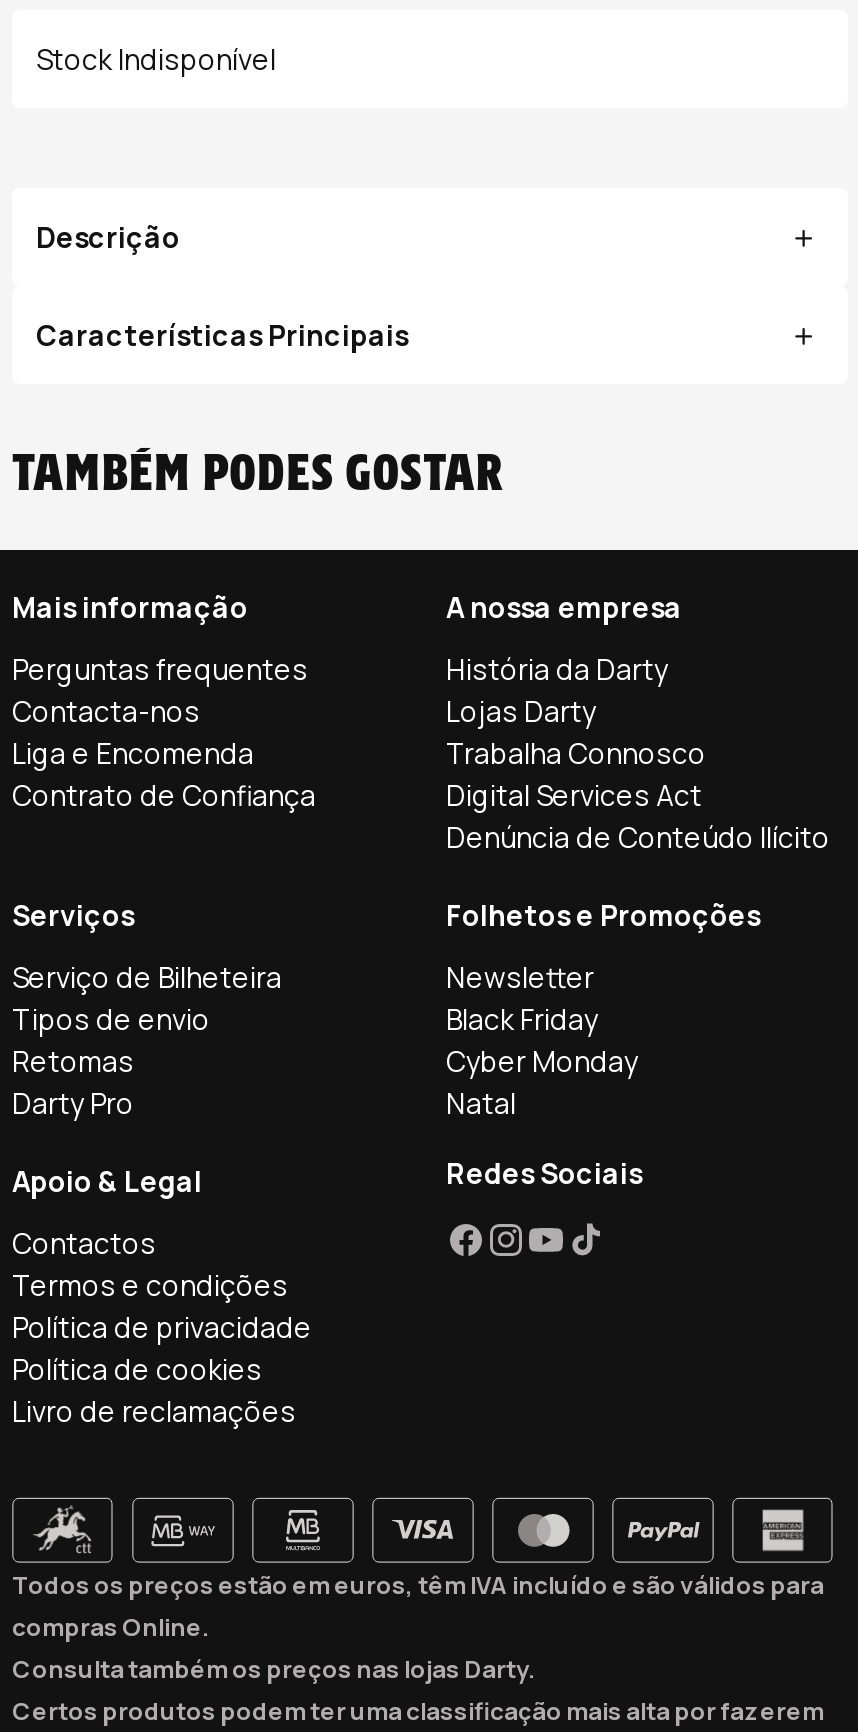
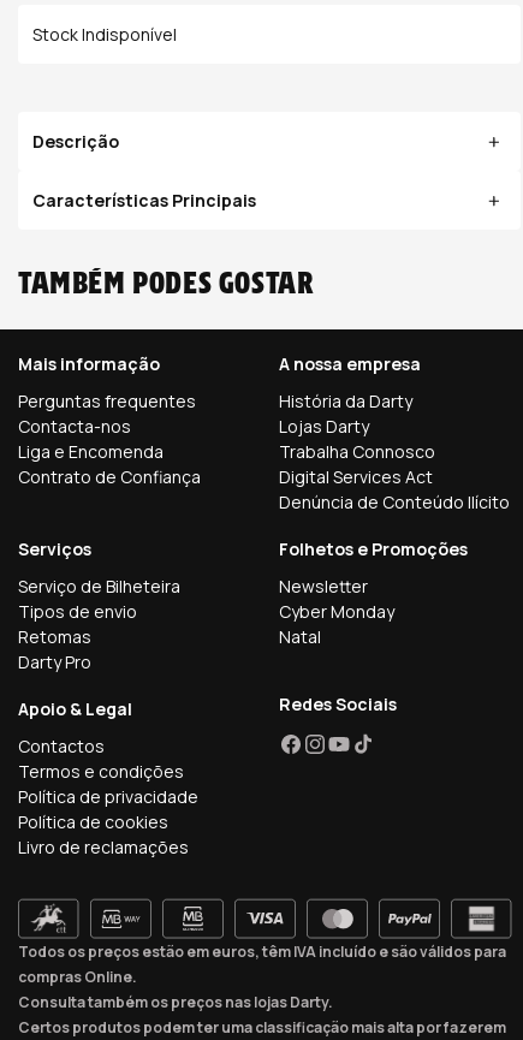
[446,1000,598,1038] Black Friday -> none
moved [446,1042,638,1122] -> [279,600,394,648]: Cyber Monday | Natal

